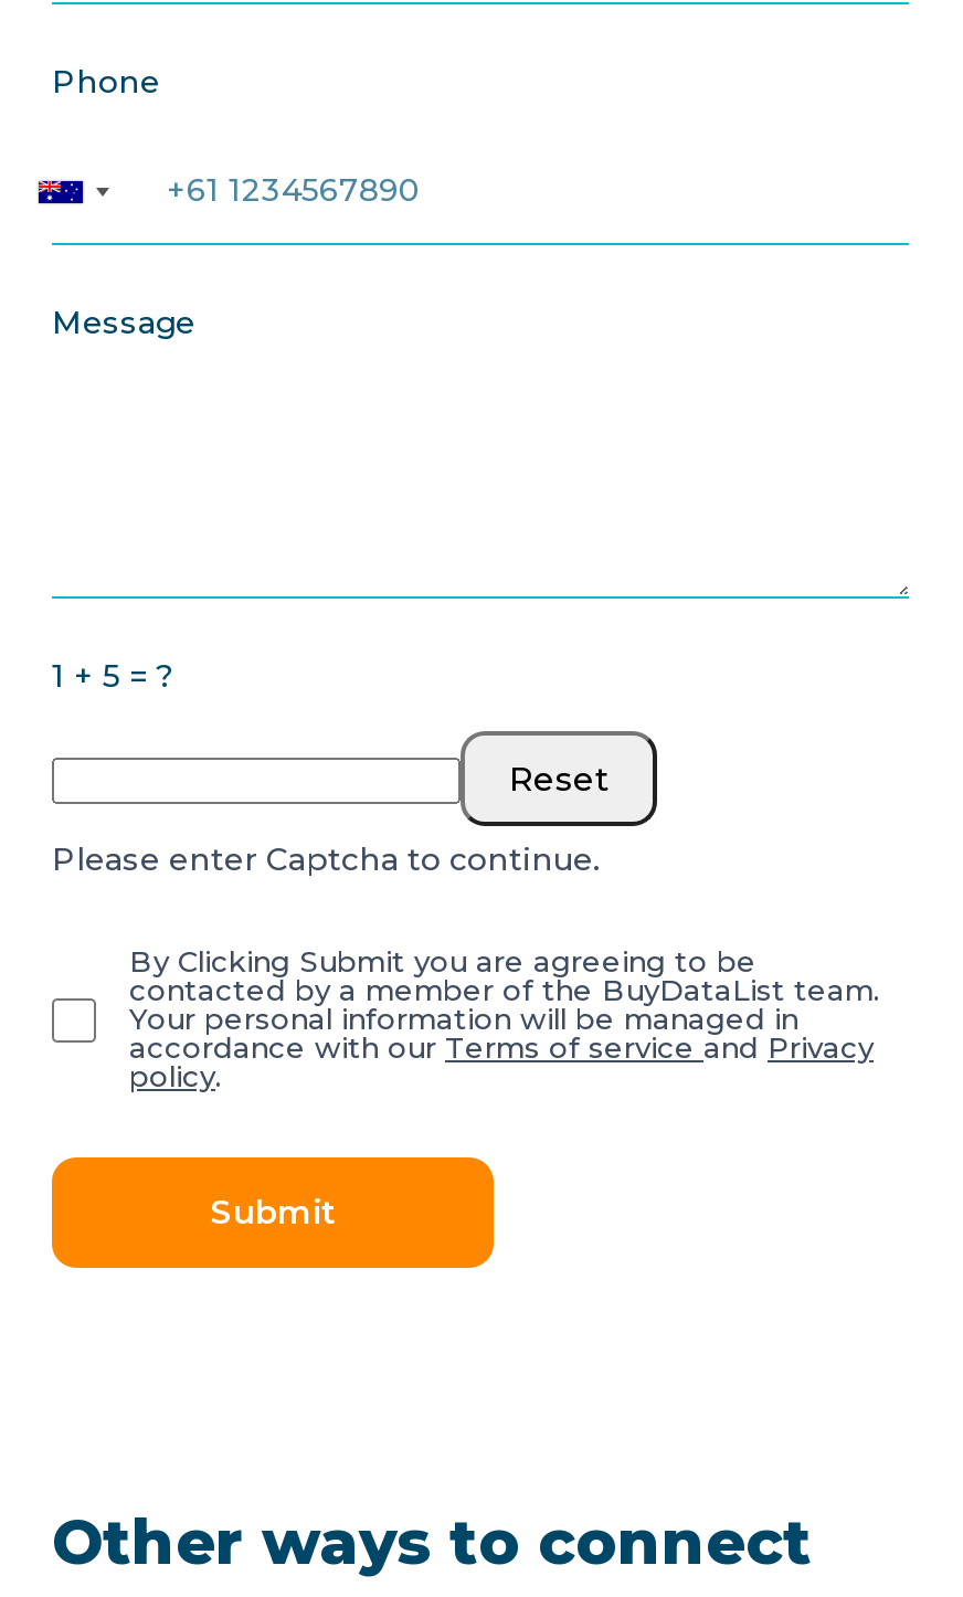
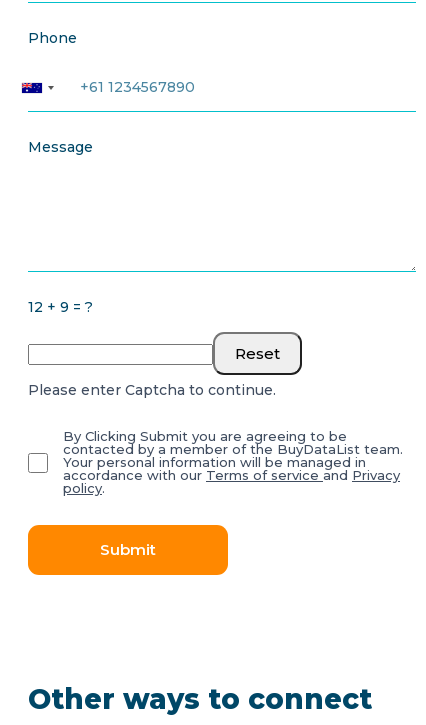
[52,656,173,696] 1 + 5 = ? -> [28,298,93,316] 12 + 9 = ?

